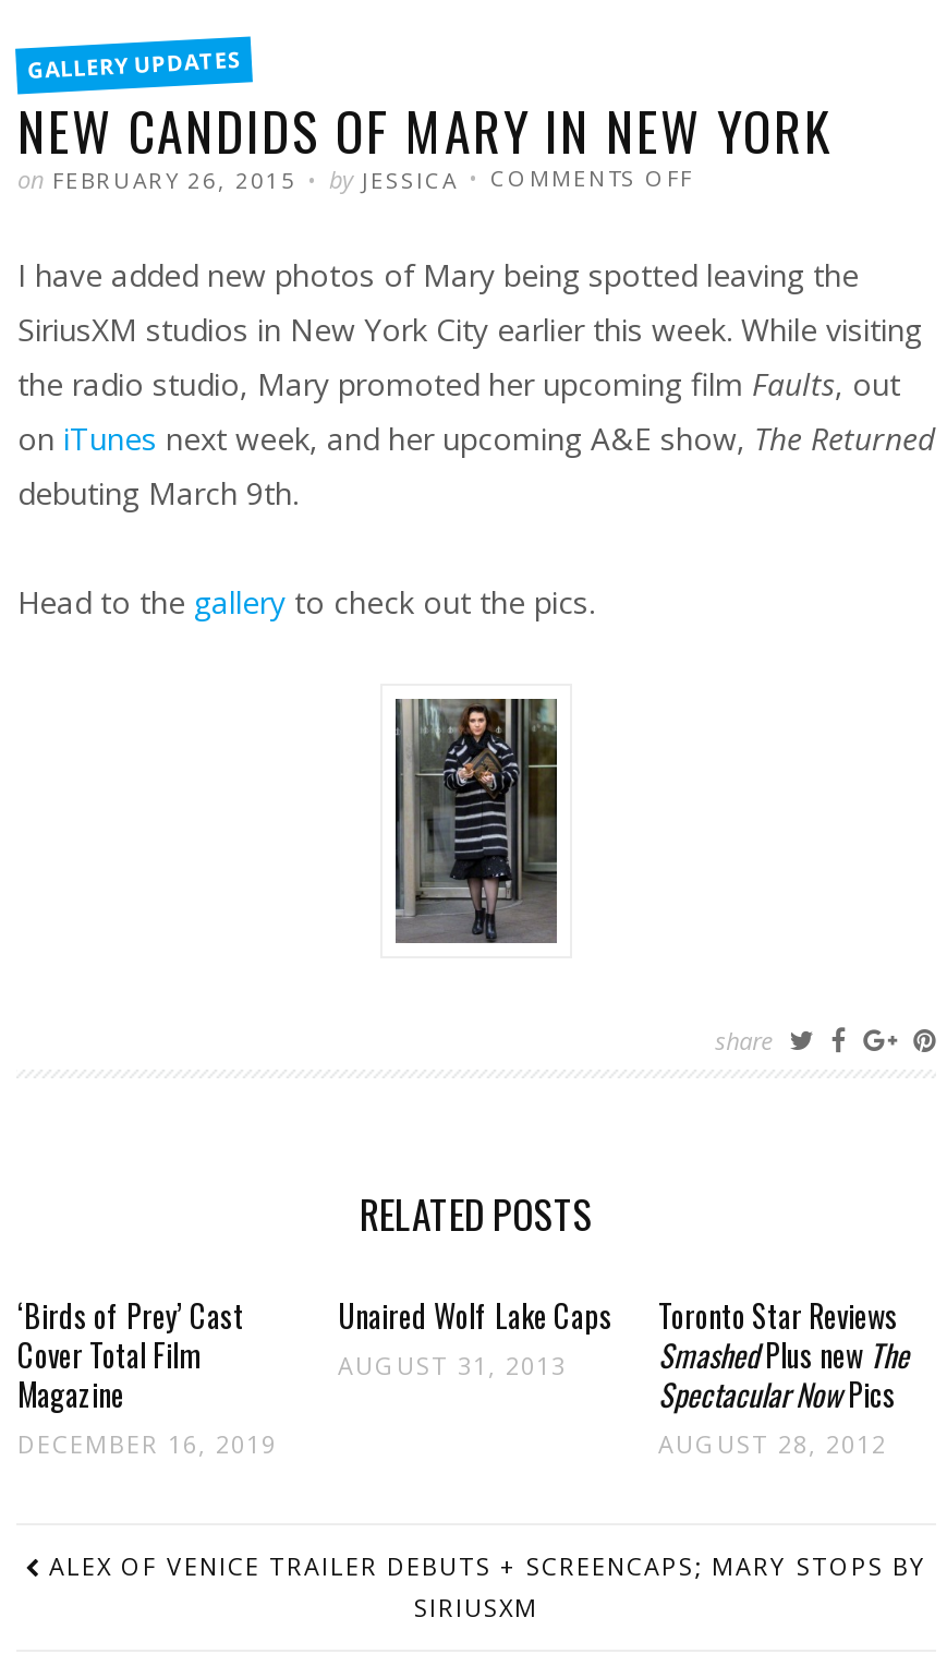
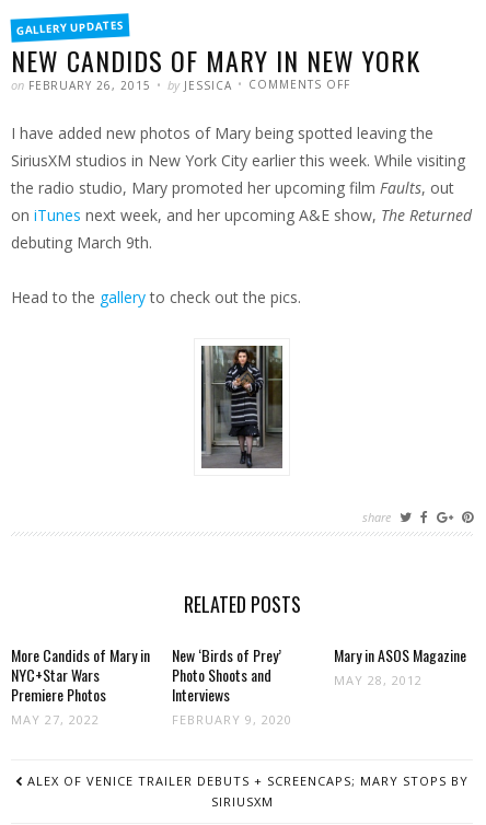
[17,1291,277,1459] ‘Birds of Prey’ Cast | Cover Total Film | Magazine | DECEMBER 16, 2019 -> [11,643,150,727] More Candids of Mary in | NYC+Star Wars | Premiere Photos | MAY 27, 2022
[338,1291,612,1381] Unaired Wolf Lake Caps | AUGUST 31, 2013 -> [172,643,293,727] New ‘Birds of Prey’ | Photo Shoots and | Interviews | FEBRUARY 9, 2020
[658,1291,909,1459] Toronto Star Reviews | SmashedPlus newThe | Spectacular NowPics | AUGUST 28, 2012 -> [333,643,466,688] Mary in ASOS Magazine | MAY 28, 2012

